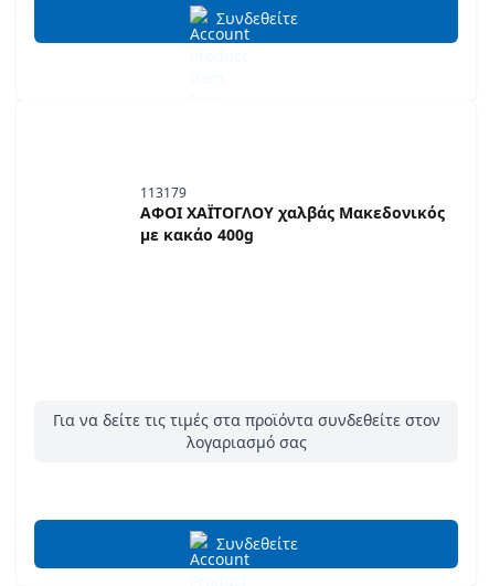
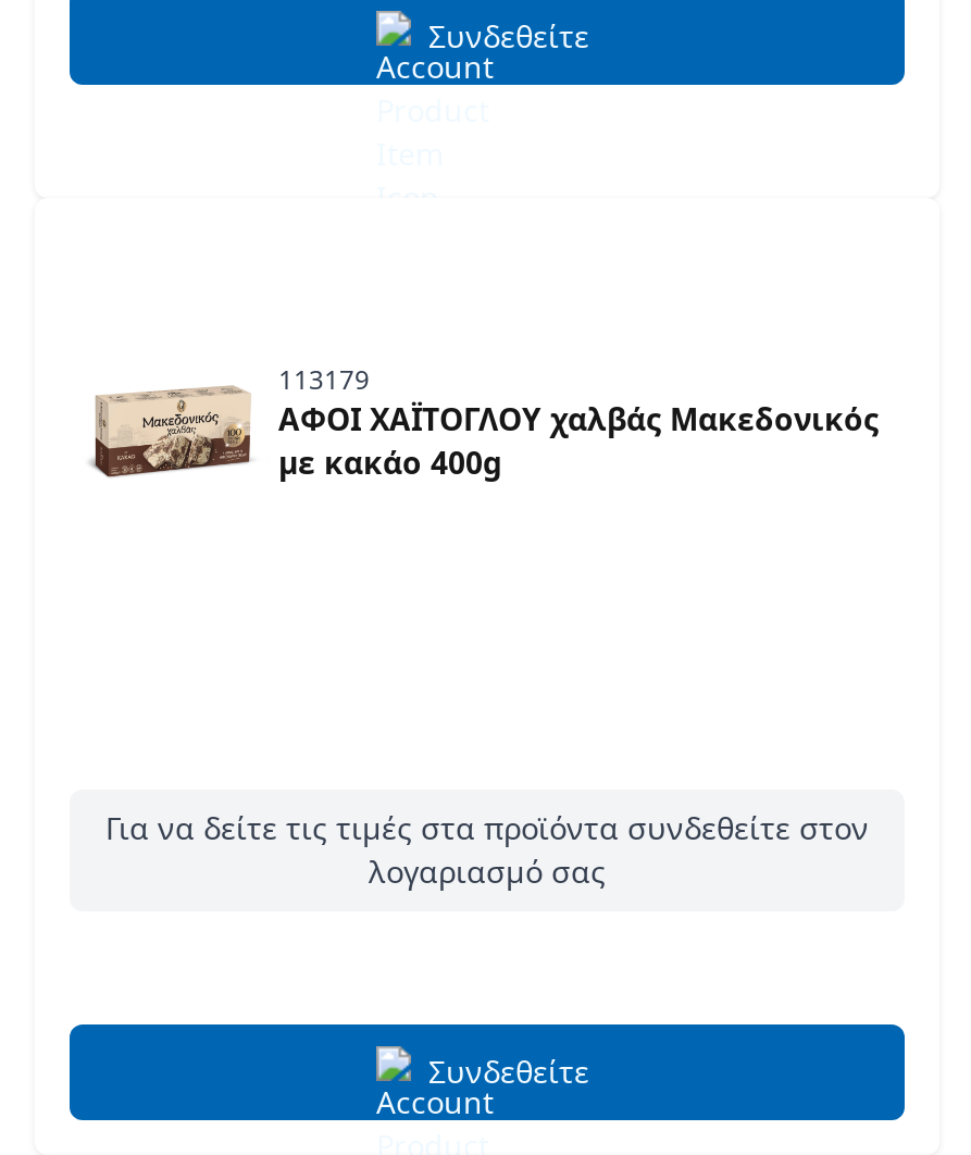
none -> [89,385,252,479] [image]

